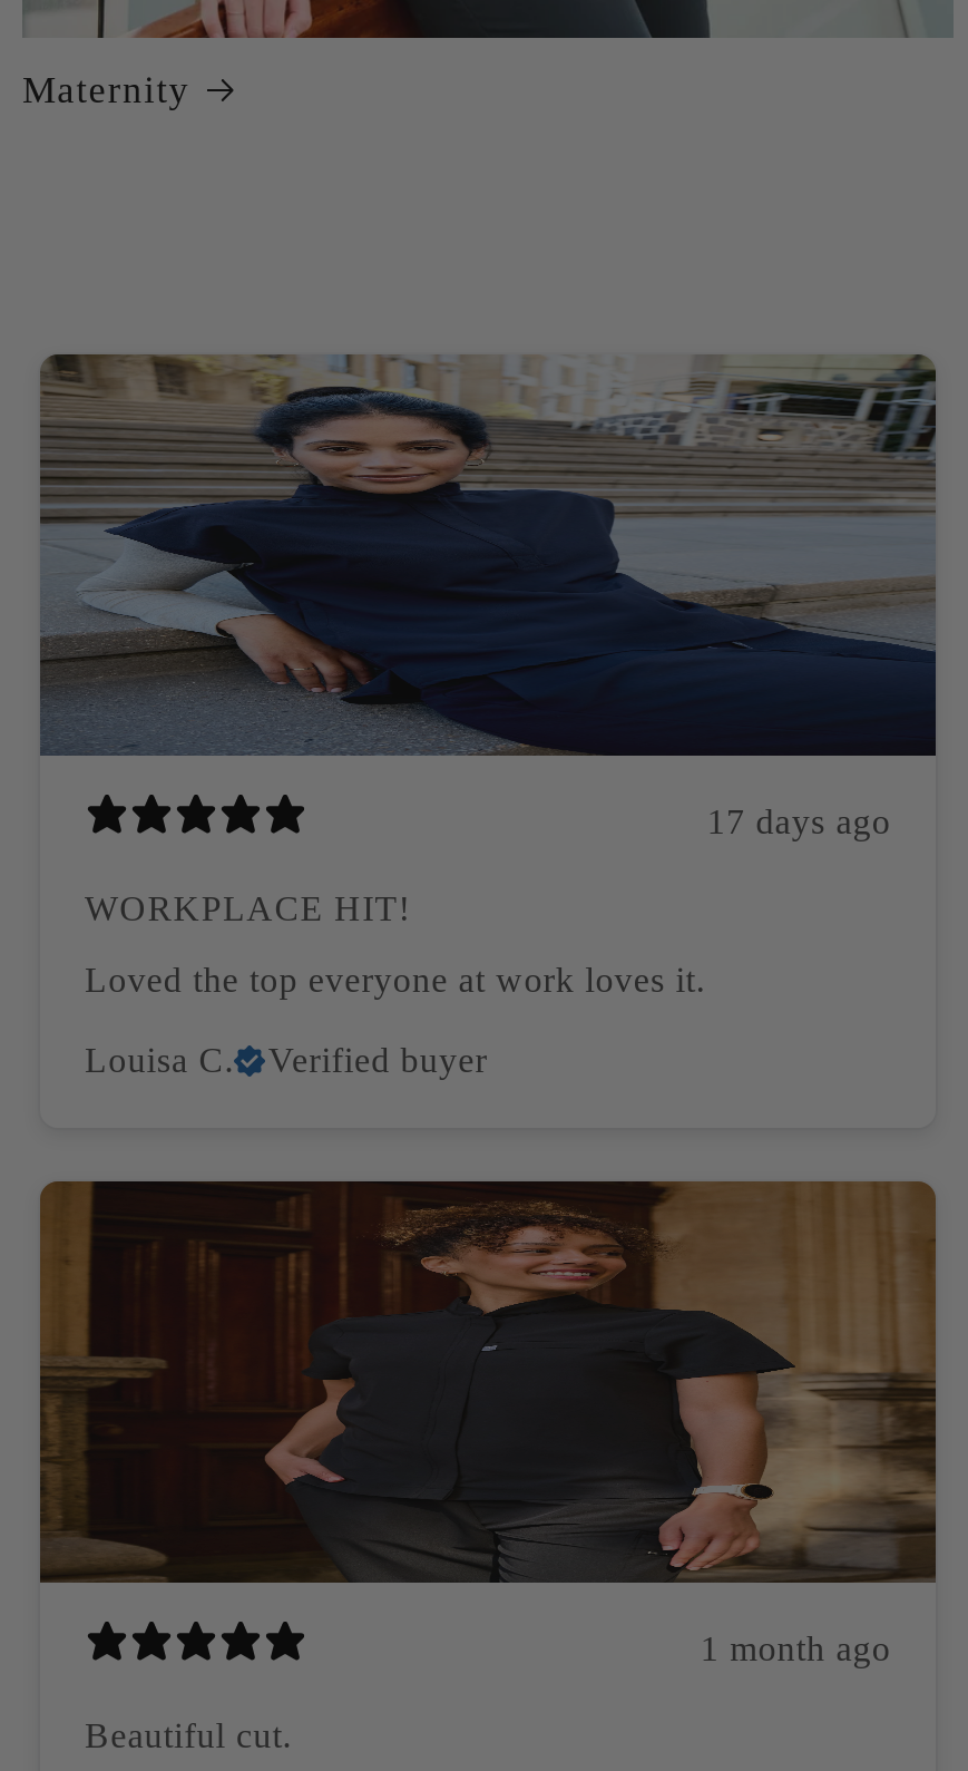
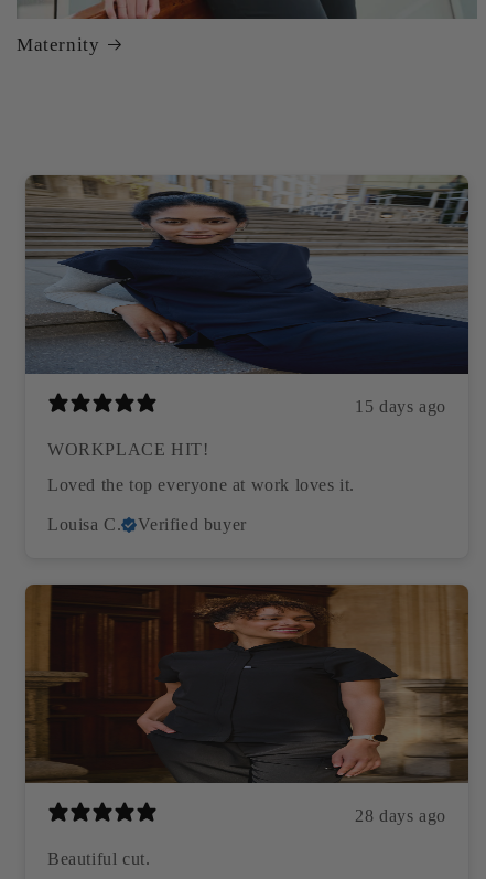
[707,803,891,841] 17 days ago -> [355,397,446,416] 15 days ago
[700,1630,891,1668] 1 month ago -> [355,807,446,825] 28 days ago

